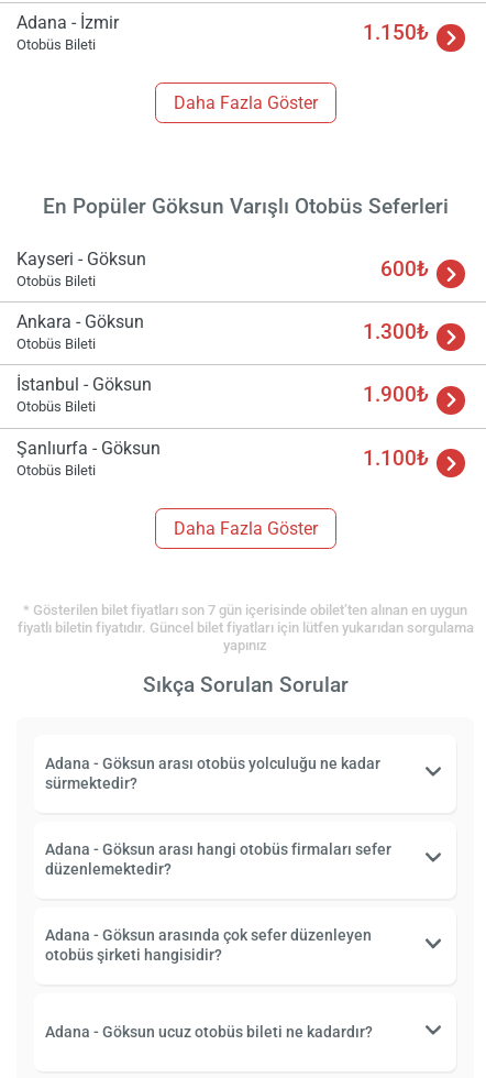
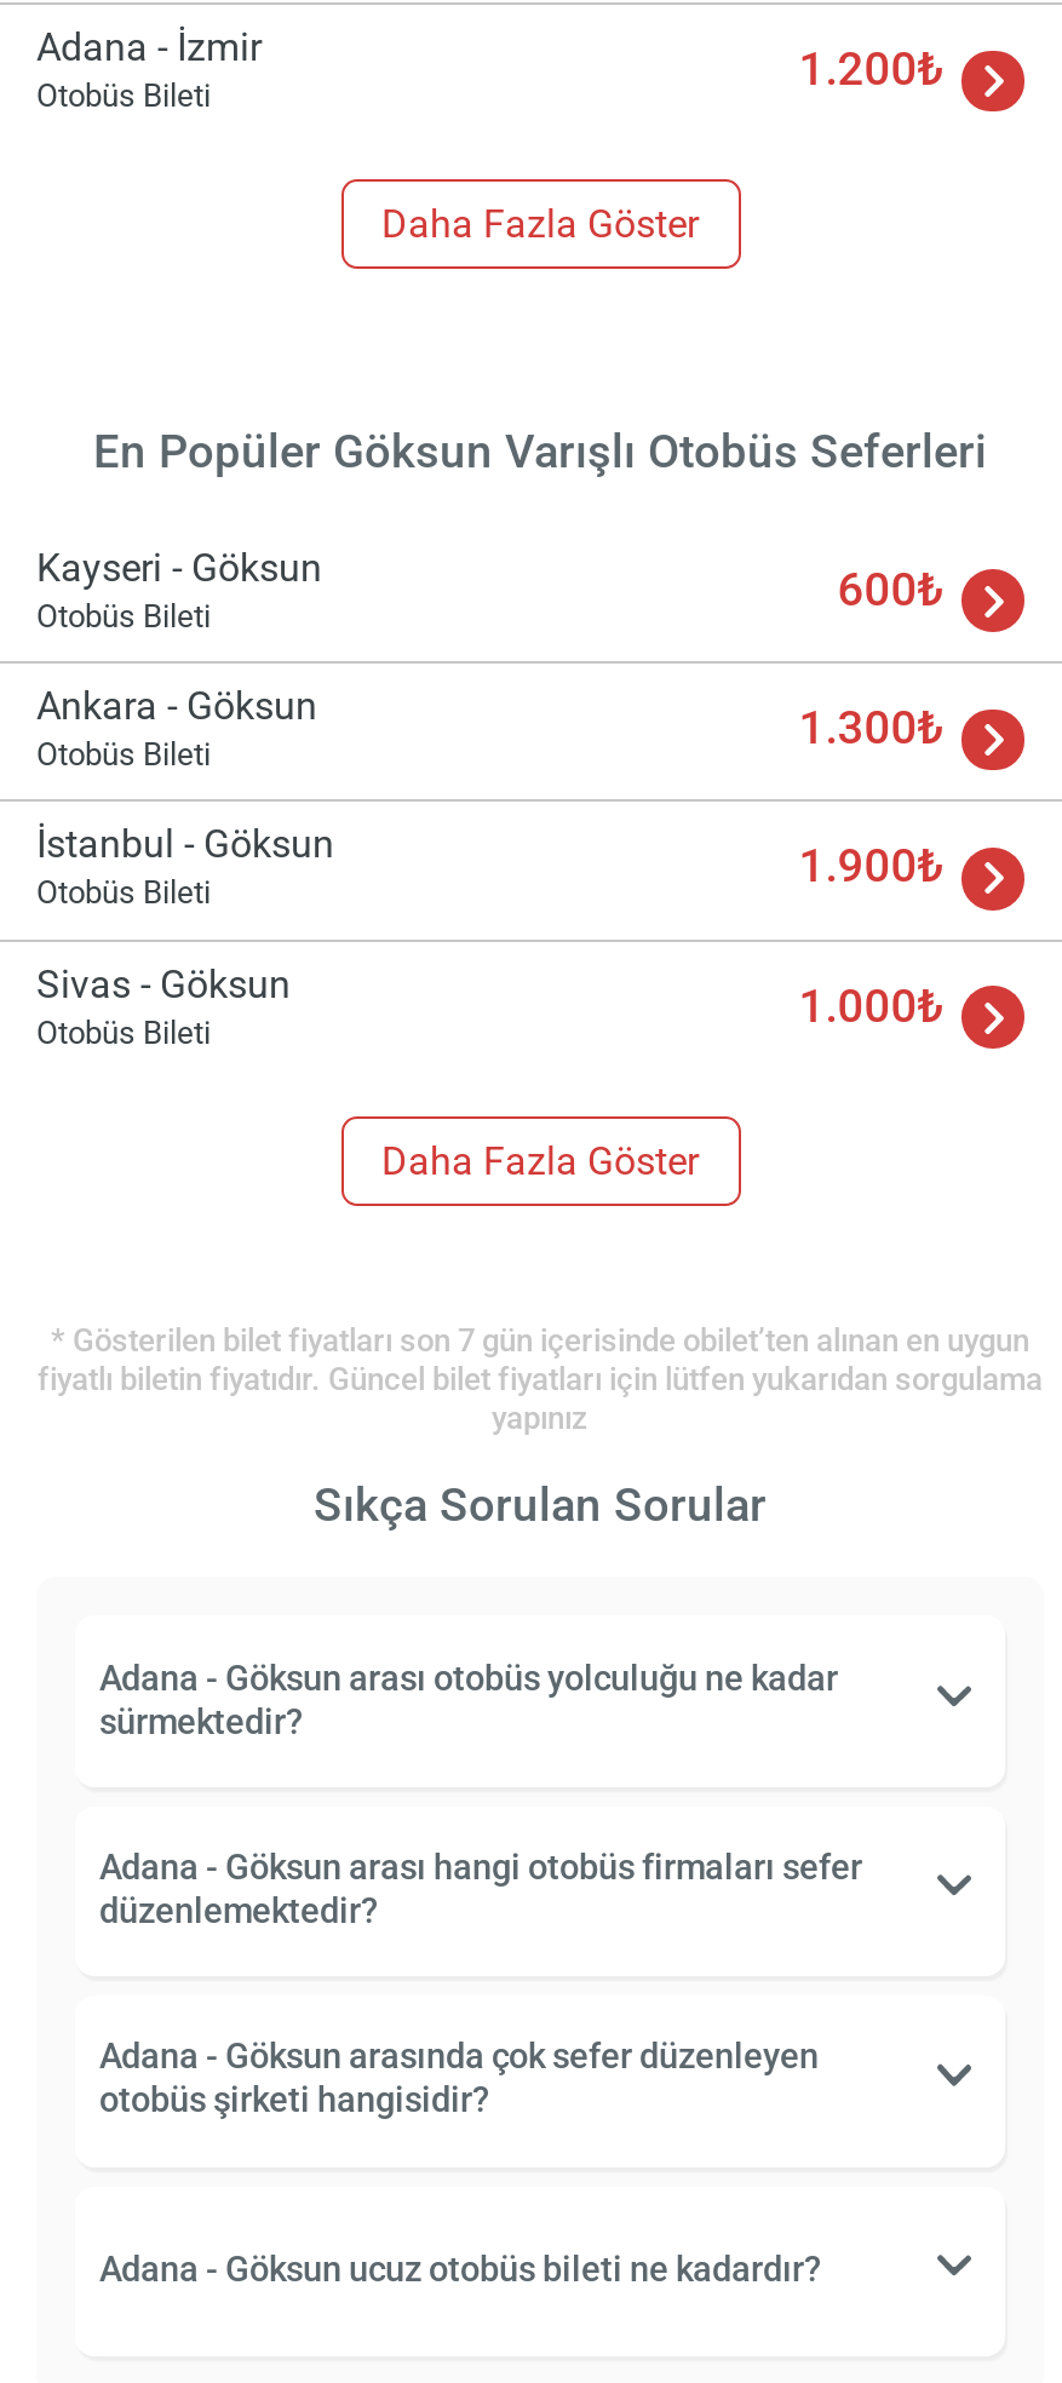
[363,20,428,45] 1.150₺ -> [798,41,944,97] 1.200₺
[16,438,161,458] Şanlıurfa - Göksun -> [36,961,291,1007] Sivas - Göksun
[363,445,428,471] 1.100₺ -> [798,978,944,1034] 1.000₺

